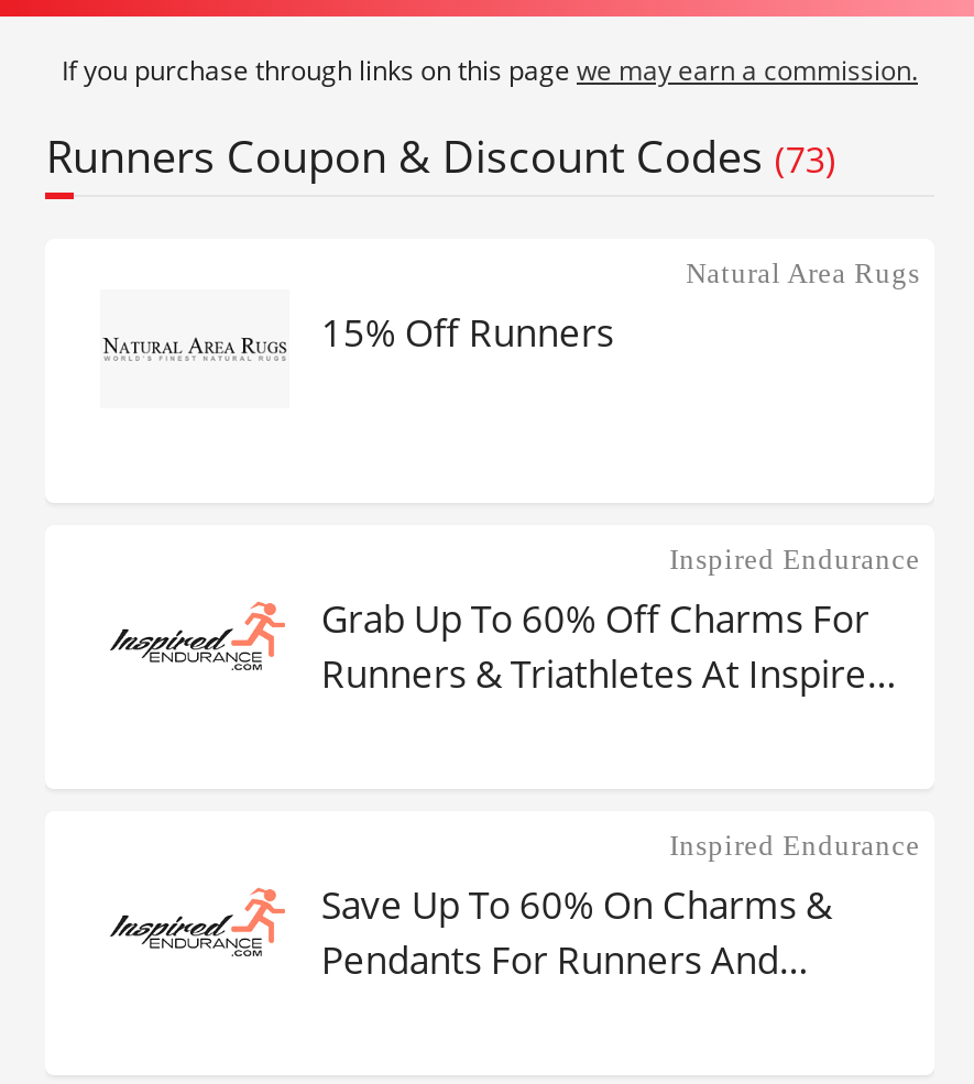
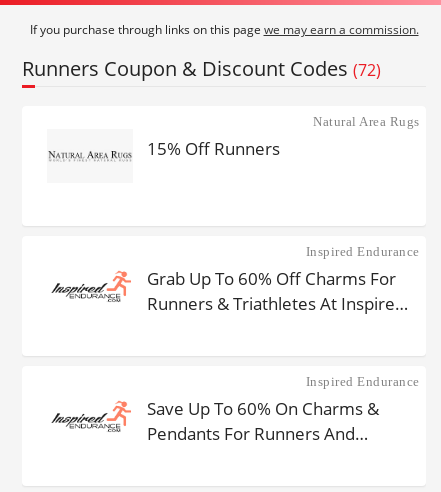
[46,127,836,186] Runners Coupon & Discount Codes (73) -> [22,55,381,82] Runners Coupon & Discount Codes (72)

